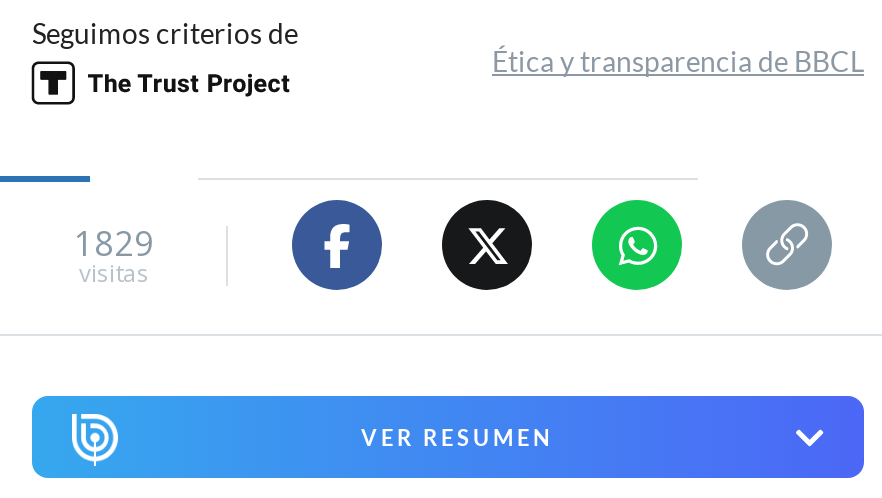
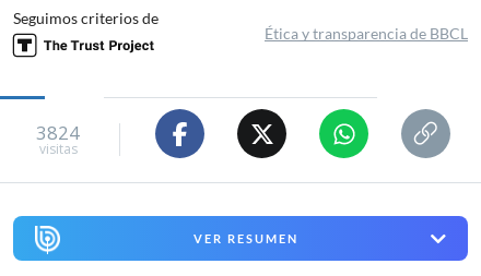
[74,220,154,266] 1829 -> [36,120,80,145] 3824

